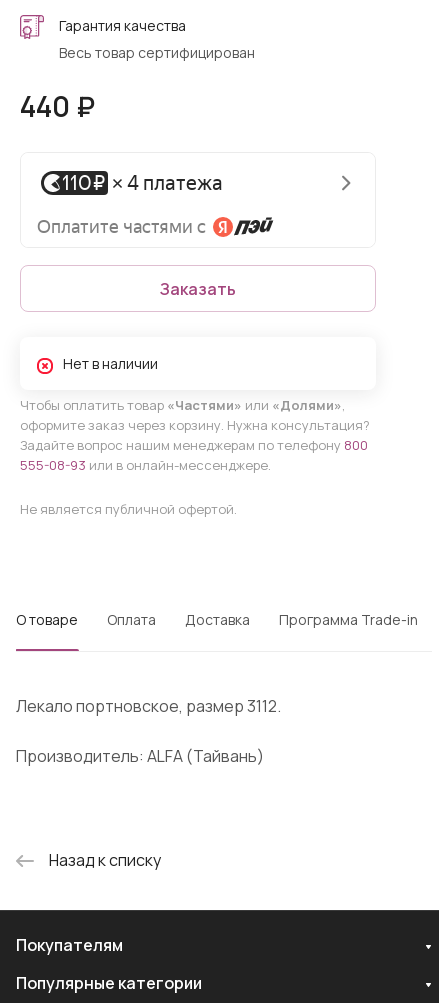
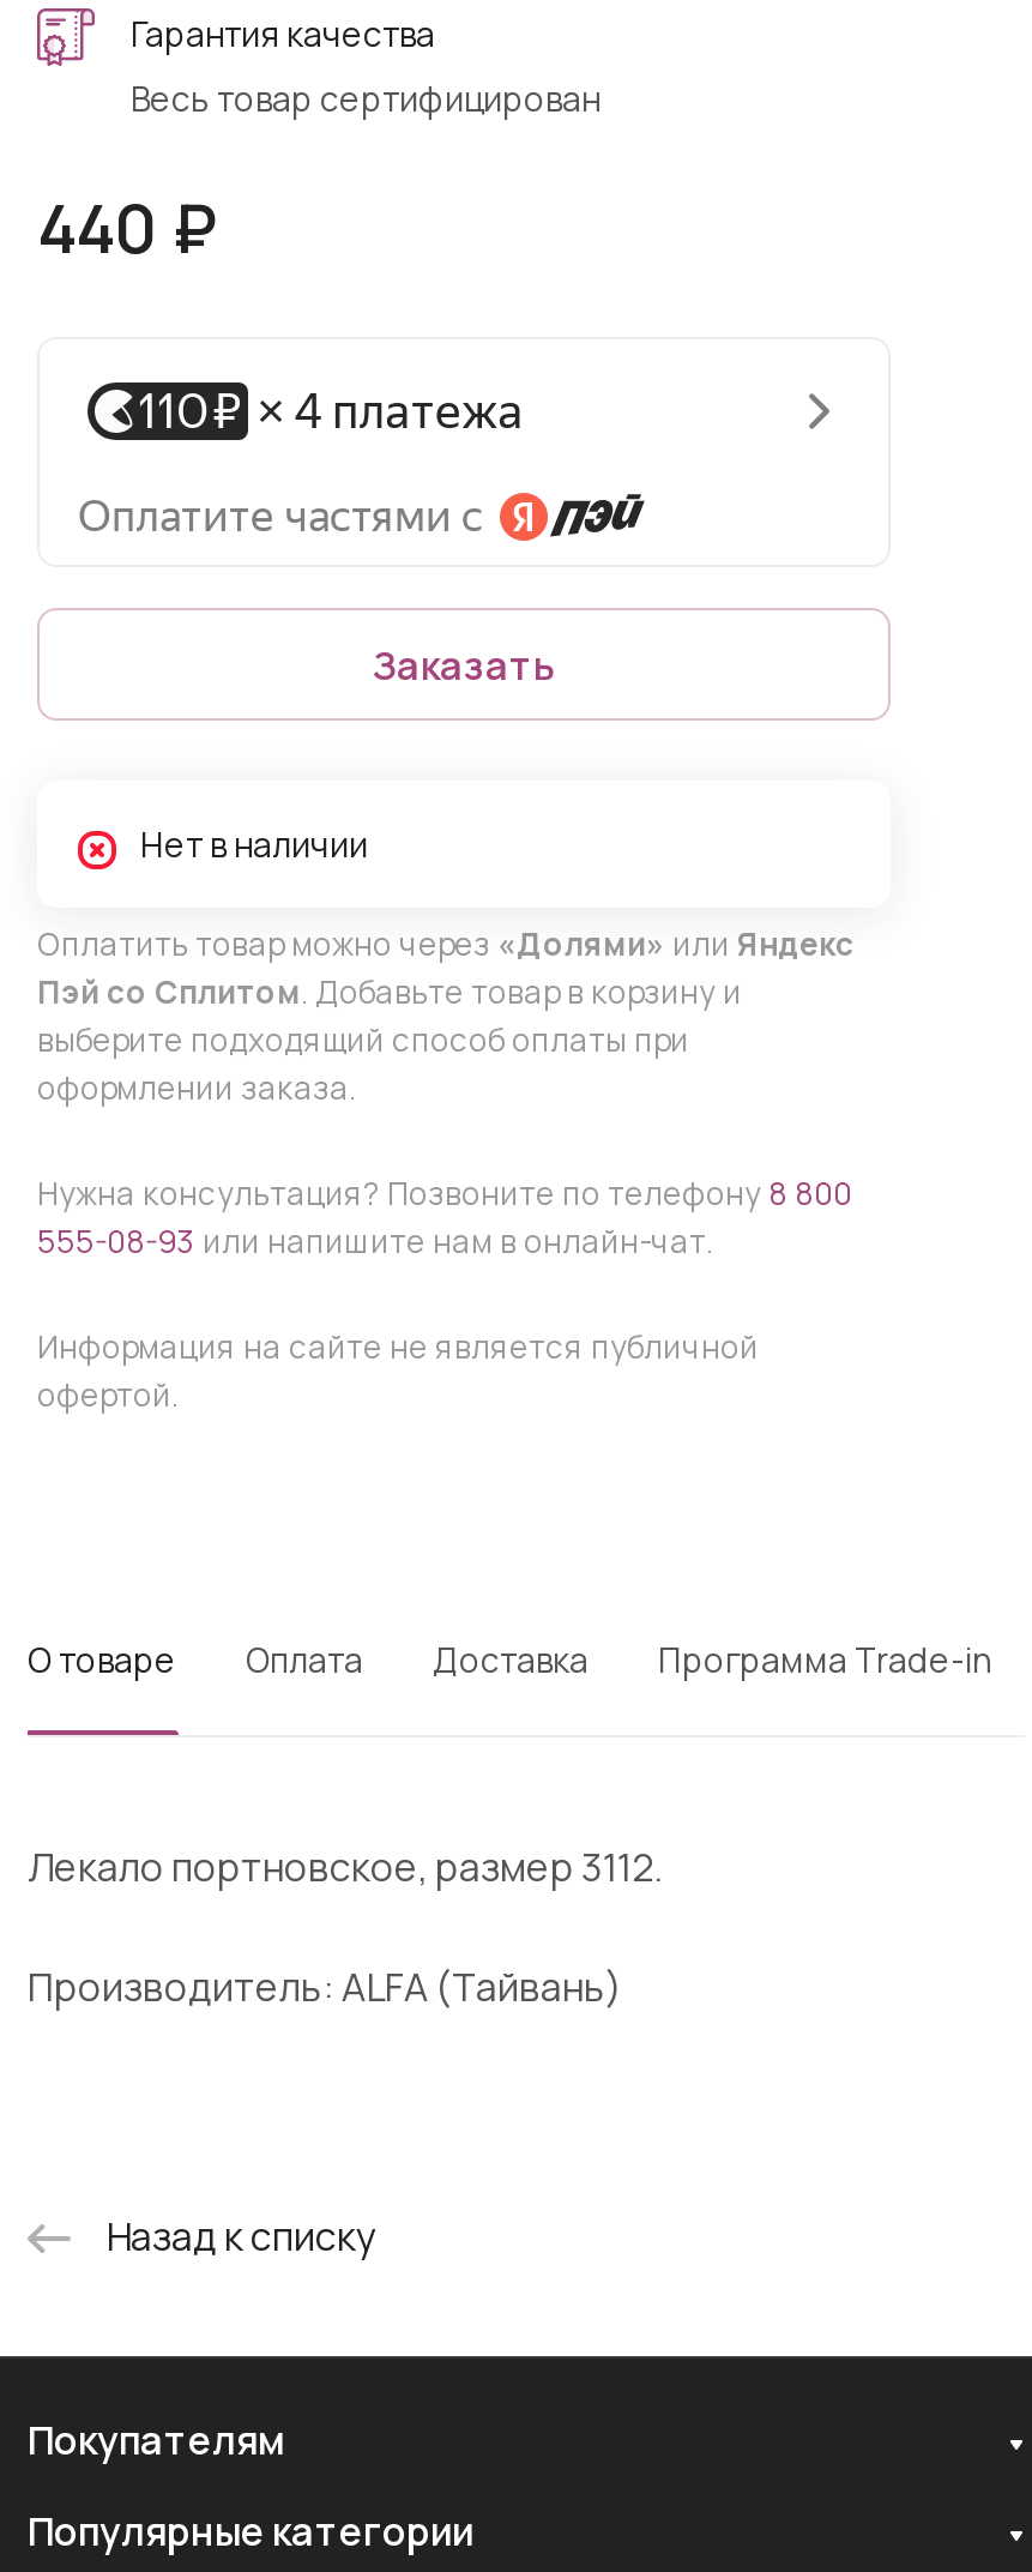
[20,396,370,518] Чтобы оплатить товар «Частями» или «Долями», | оформите заказ через корзину. Нужна консультация? | Задайте вопрос нашим менеджерам по телефону 800 | 555-08-93 или в онлайн-мессенджере. | Не является публичной офертой. -> [37,923,855,1417] Оплатить товар можно через «Долями» или Яндекс | Пэй со Сплитом. Добавьте товар в корзину и | выберите подходящий способ оплаты при | оформлении заказа. | Нужна консультация? Позвоните по телефону 8 800 | 555-08-93 или напишите нам в онлайн-чат. | Информация на сайте не является публичной | офертой.

